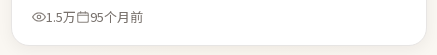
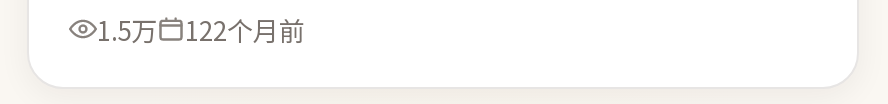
[46,7,143,26] 1.5万 95个月前 -> [97,10,305,48] 1.5万 122个月前

